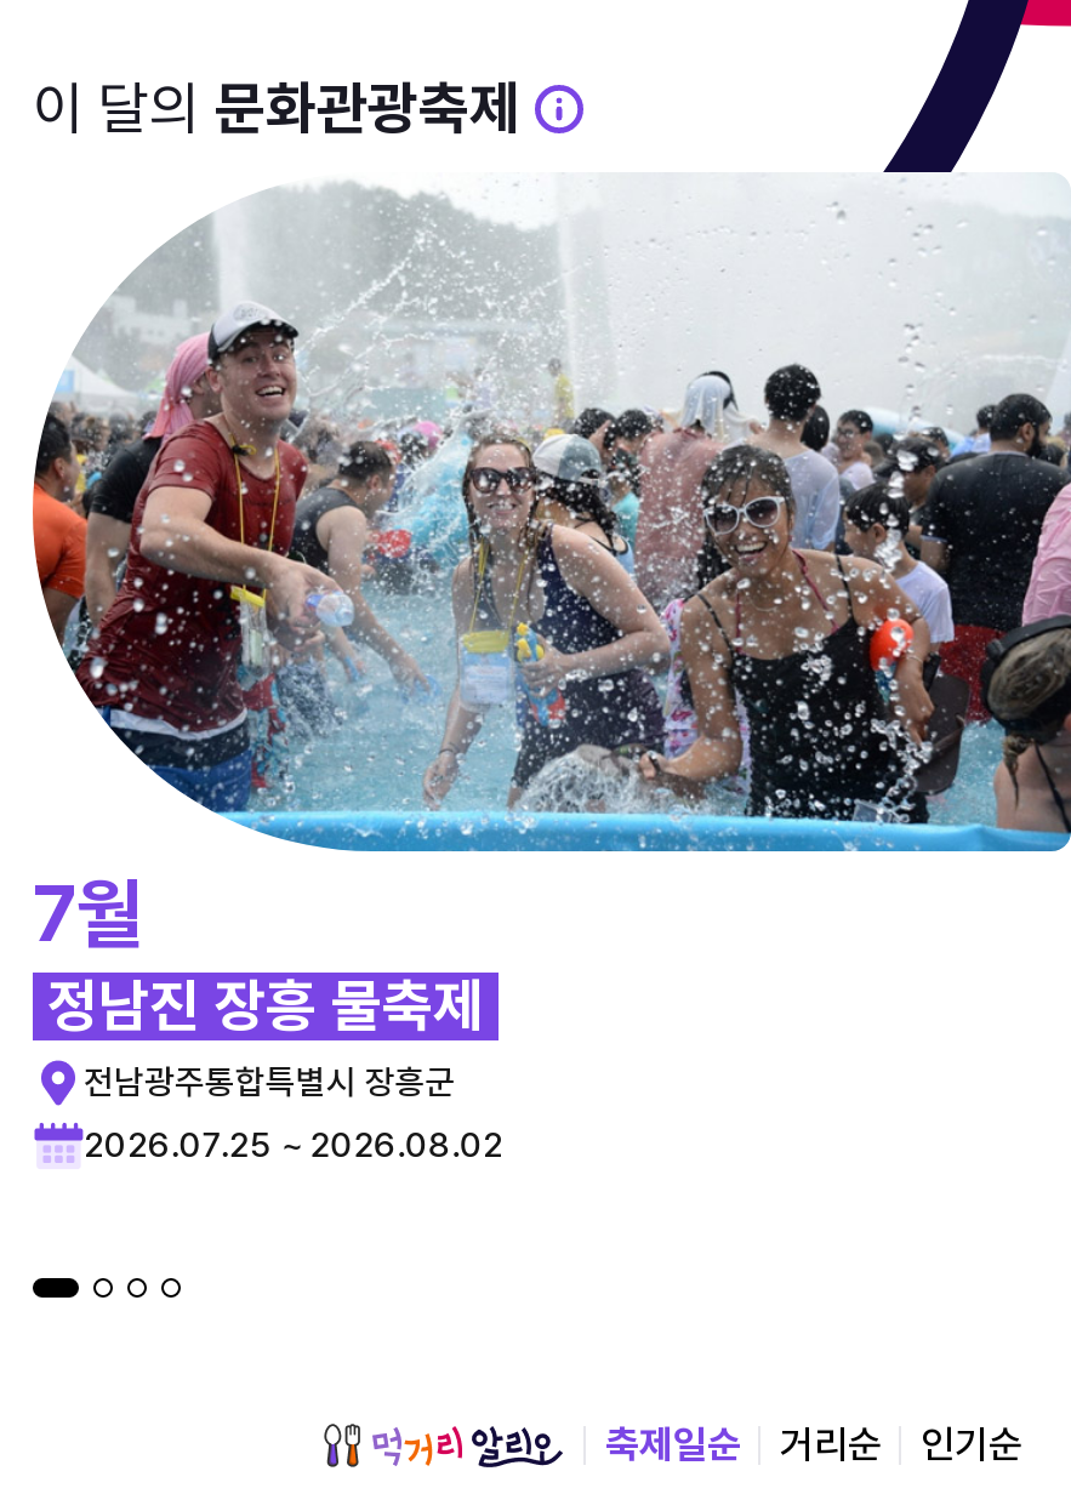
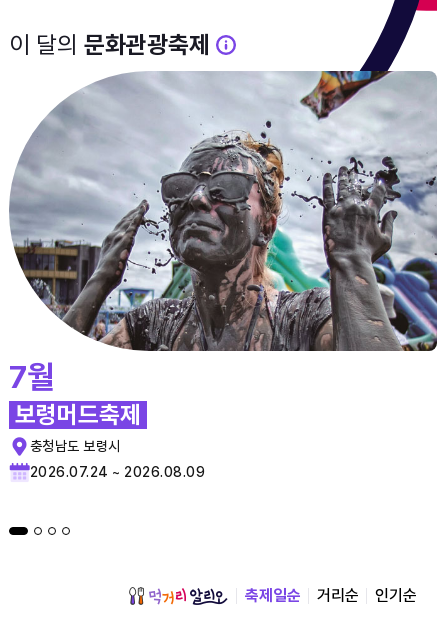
[30,170,1064,854] [image] -> [8,70,434,352] [image]
[47,970,484,1101] 정남진 장흥 물축제 | 전남광주통합특별시 장흥군 -> [15,400,141,454] 보령머드축제 | 충청남도 보령시
[84,1125,503,1164] 2026.07.25 ~ 2026.08.02 -> [30,464,205,480] 2026.07.24 ~ 2026.08.09

